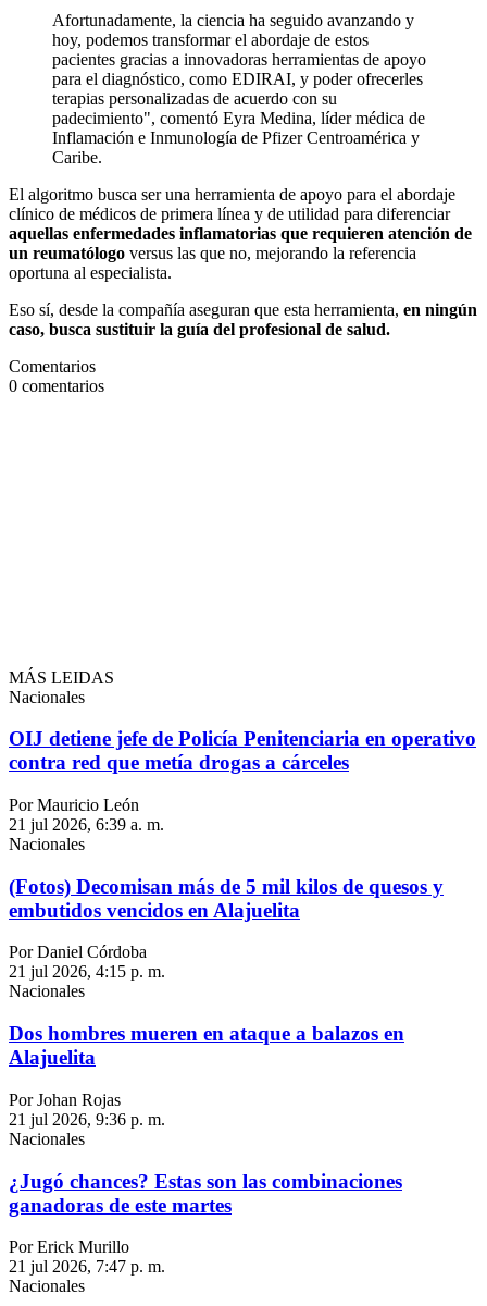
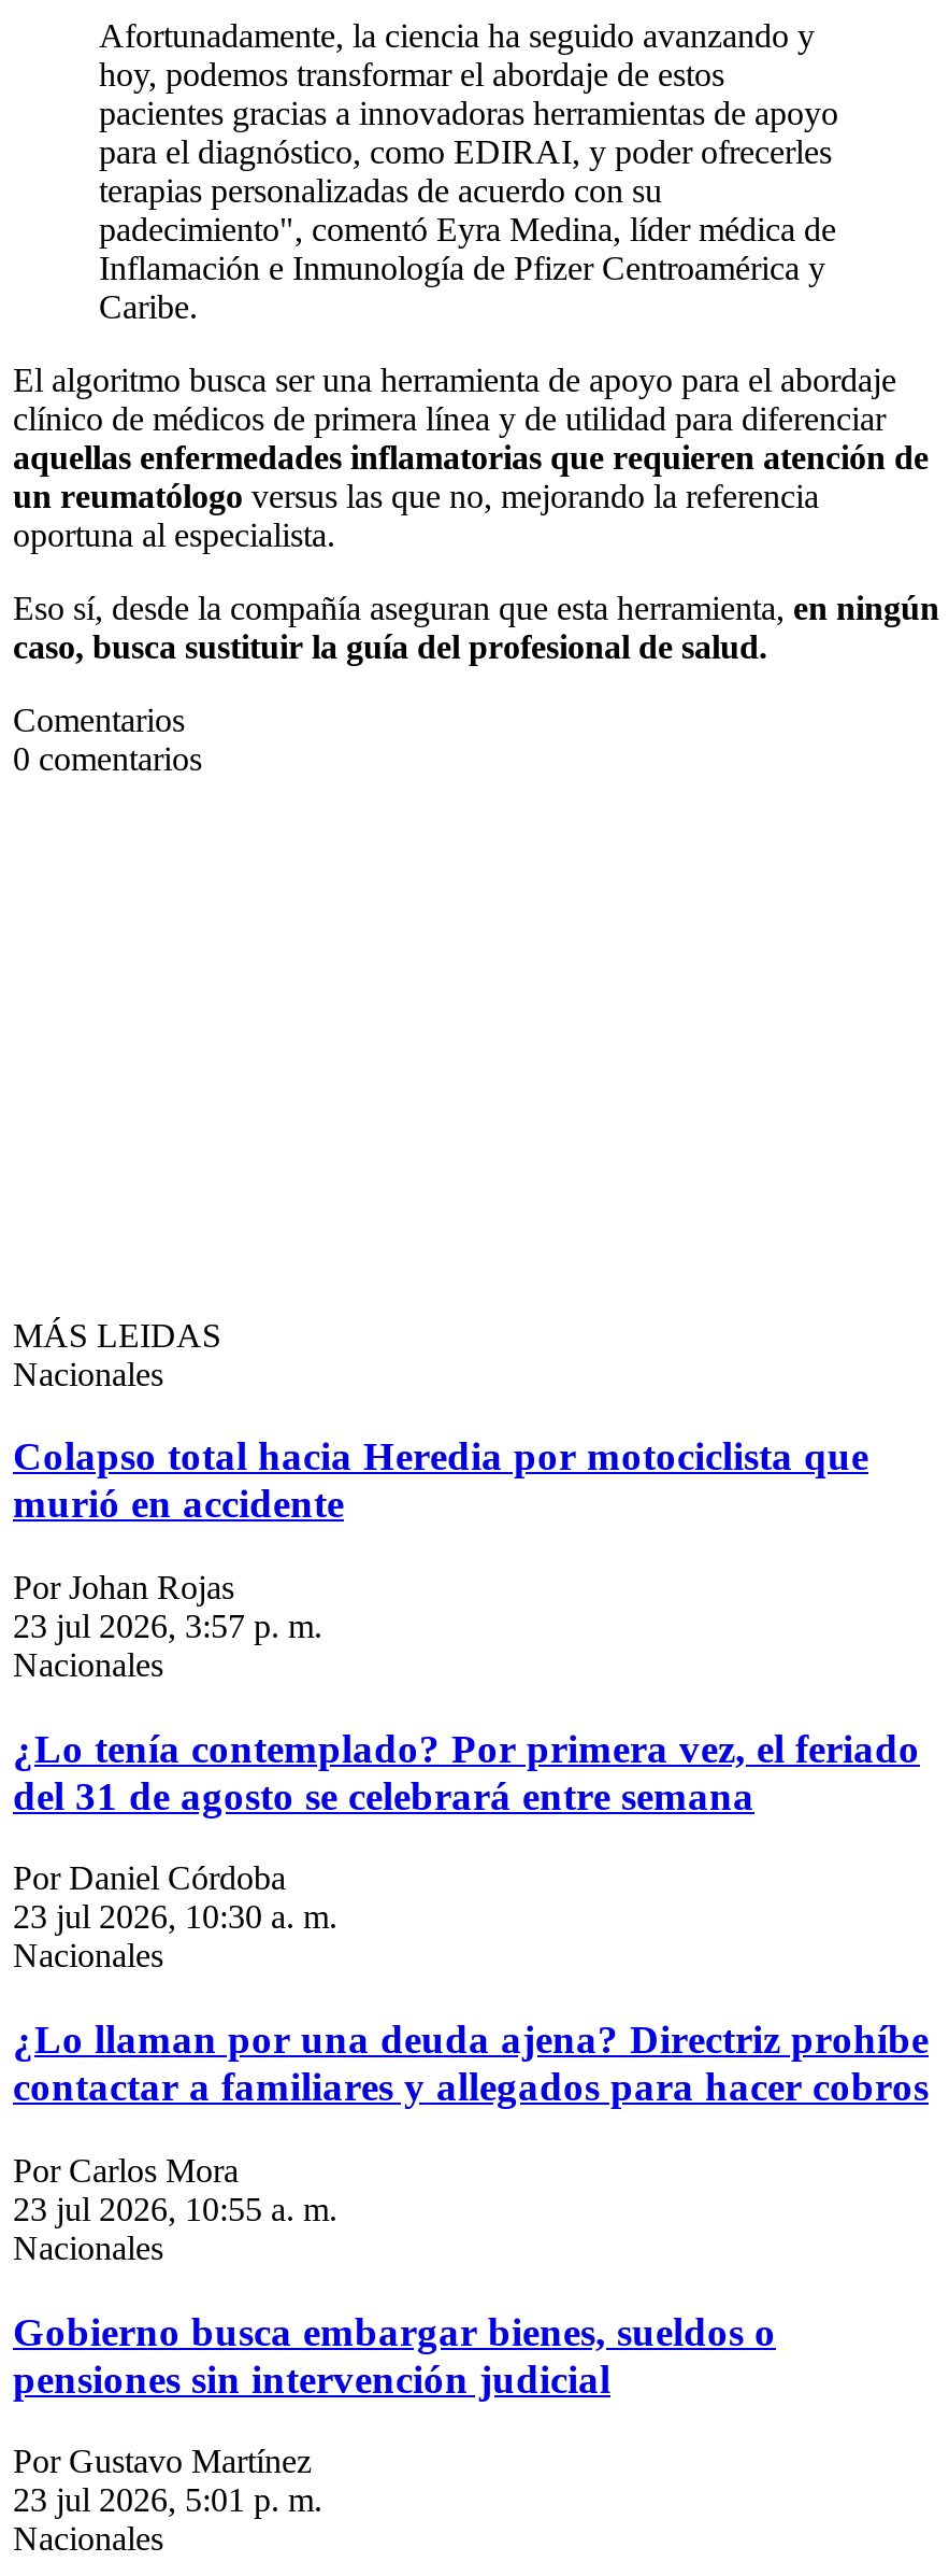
[9,727,476,774] OIJ detiene jefe de Policía Penitenciaria en operativo | contra red que metía drogas a cárceles -> [13,1434,868,1526] Colapso total hacia Heredia por motociclista que | murió en accidente
[9,796,164,834] Por Mauricio León | 21 jul 2026, 6:39 a. m. -> [13,1608,322,1644] 23 jul 2026, 3:57 p. m.
[9,875,444,921] (Fotos) Decomisan más de 5 mil kilos de quesos y | embutidos vencidos en Alajuelita -> [13,1725,920,1818] ¿Lo tenía contemplado? Por primera vez, el feriado | del 31 de agosto se celebrará entre semana
[9,963,165,981] 21 jul 2026, 4:15 p. m. -> [13,1899,337,1936] 23 jul 2026, 10:30 a. m.
[9,1022,404,1069] Dos hombres mueren en ataque a balazos en | Alajuelita -> [13,2017,929,2109] ¿Lo llaman por una deuda ajena? Directriz prohíbe | contactar a familiares y allegados para hacer cobros
moved [9,1090,121,1109] -> [13,1569,234,1605]: Por Johan Rojas
[9,1110,165,1128] 21 jul 2026, 9:36 p. m. -> [13,2152,337,2227] Por Carlos Mora | 23 jul 2026, 10:55 a. m.
[9,1170,402,1216] ¿Jugó chances? Estas son las combinaciones | ganadoras de este martes -> [13,2308,776,2401] Gobierno busca embargar bienes, sueldos o | pensiones sin intervención judicial
[9,1238,165,1276] Por Erick Murillo | 21 jul 2026, 7:47 p. m. -> [13,2443,322,2519] Por Gustavo Martínez | 23 jul 2026, 5:01 p. m.

